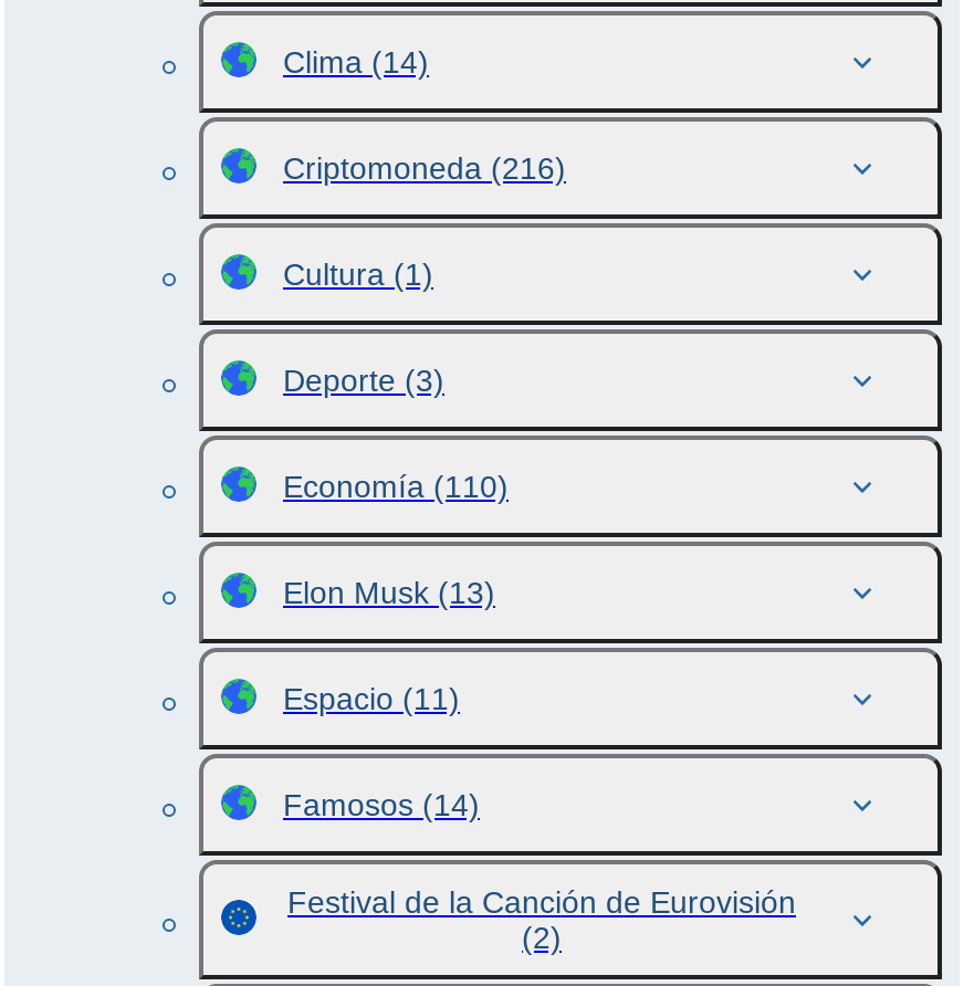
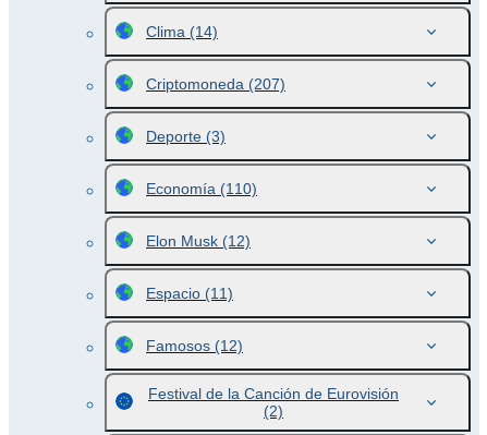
[283,150,566,292] Criptomoneda (216) | Cultura (1) -> [146,75,285,93] Criptomoneda (207)
[283,575,495,610] Elon Musk (13) -> [146,232,251,250] Elon Musk (12)
[283,787,480,822] Famosos (14) -> [146,337,243,354] Famosos (12)

